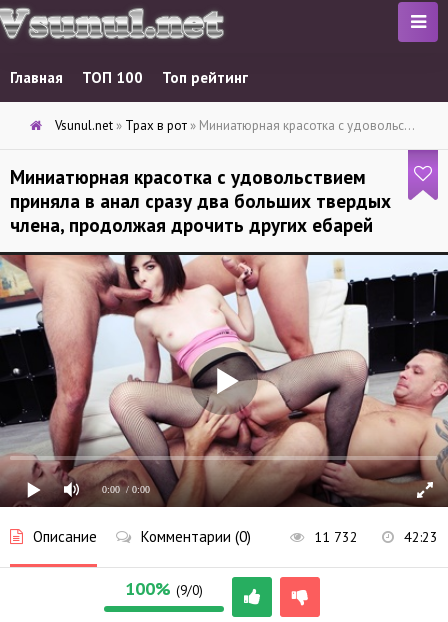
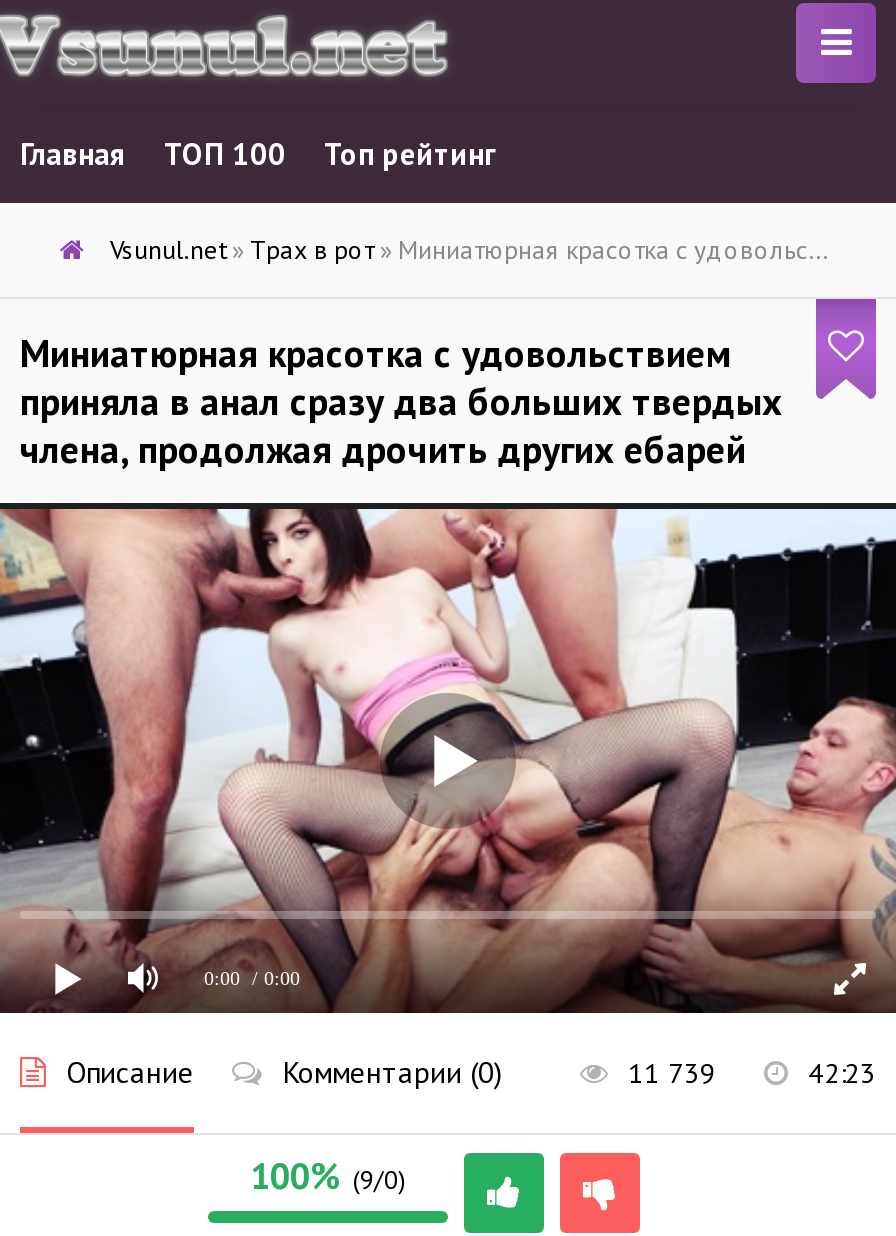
[314,527,358,545] 11 732 -> [628,1054,716,1090] 11 739

